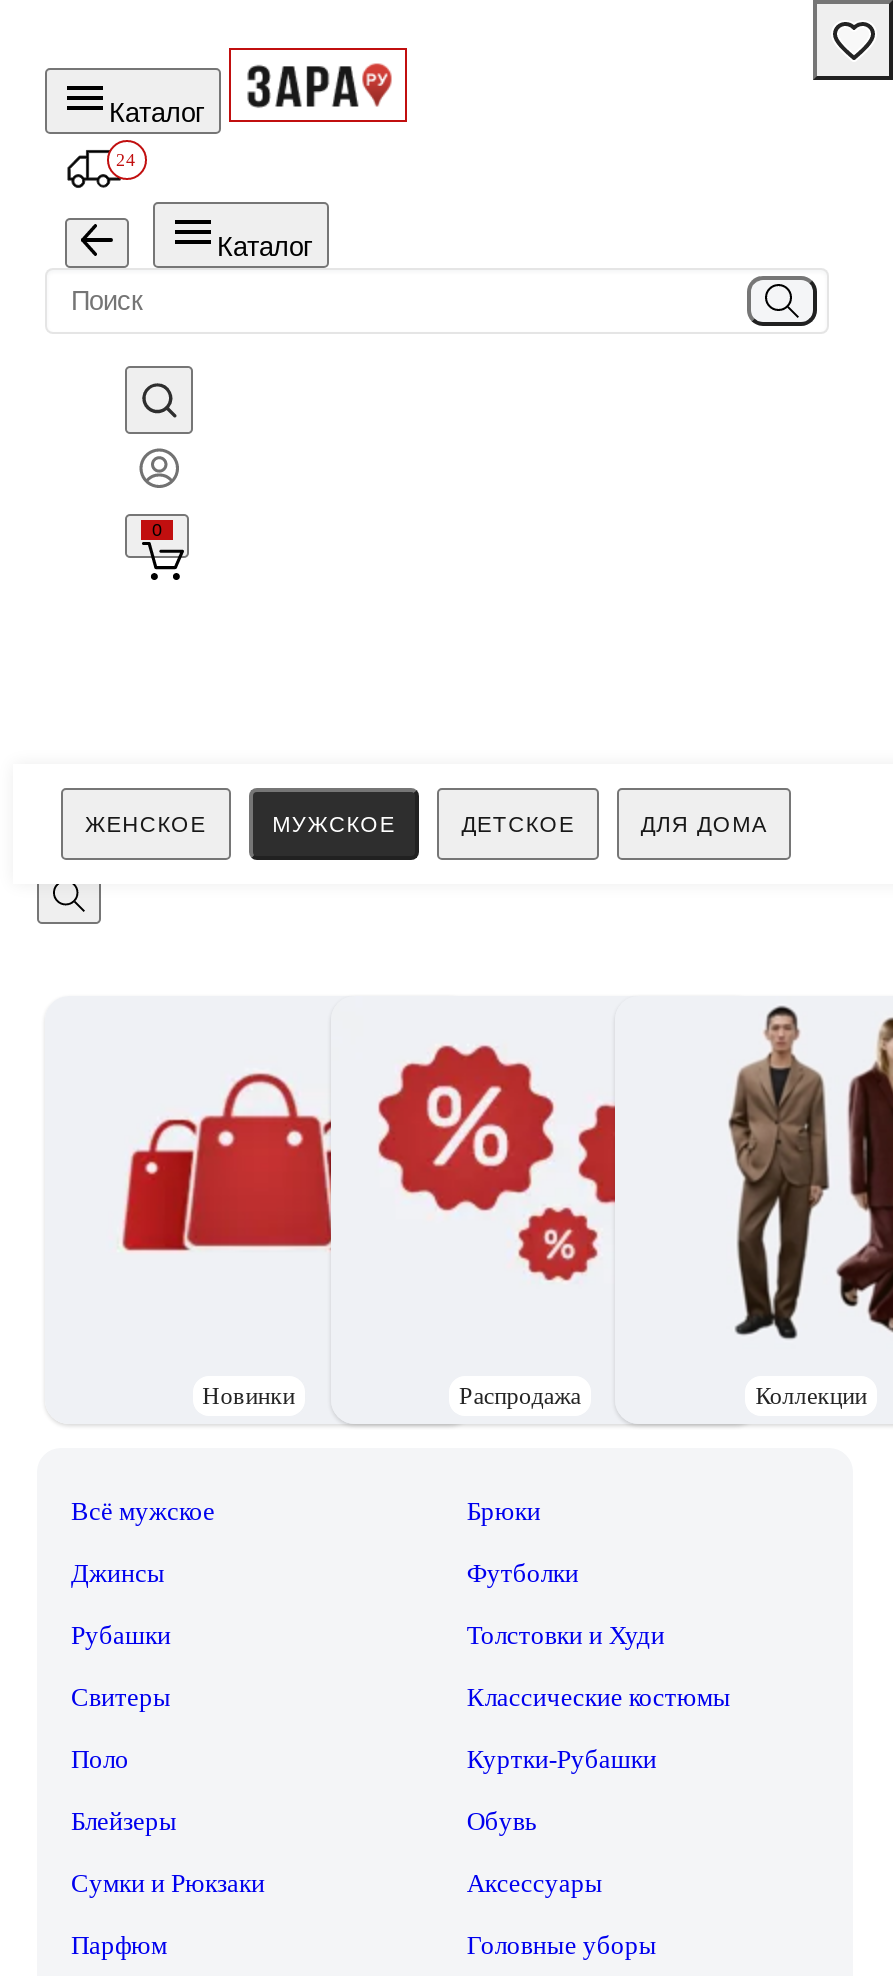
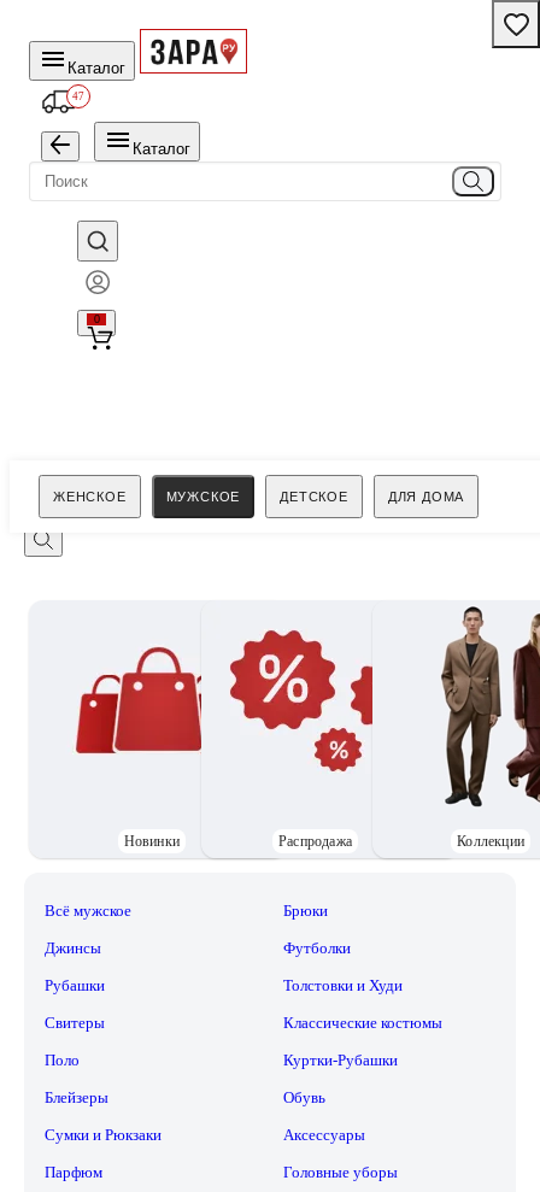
[116,149,136,169] 24 -> [72,90,84,102] 47

